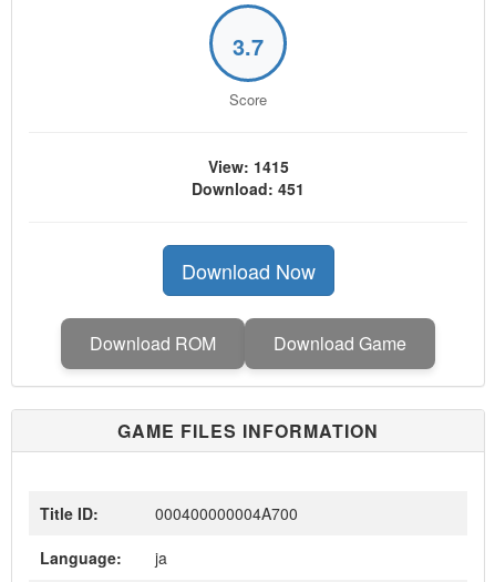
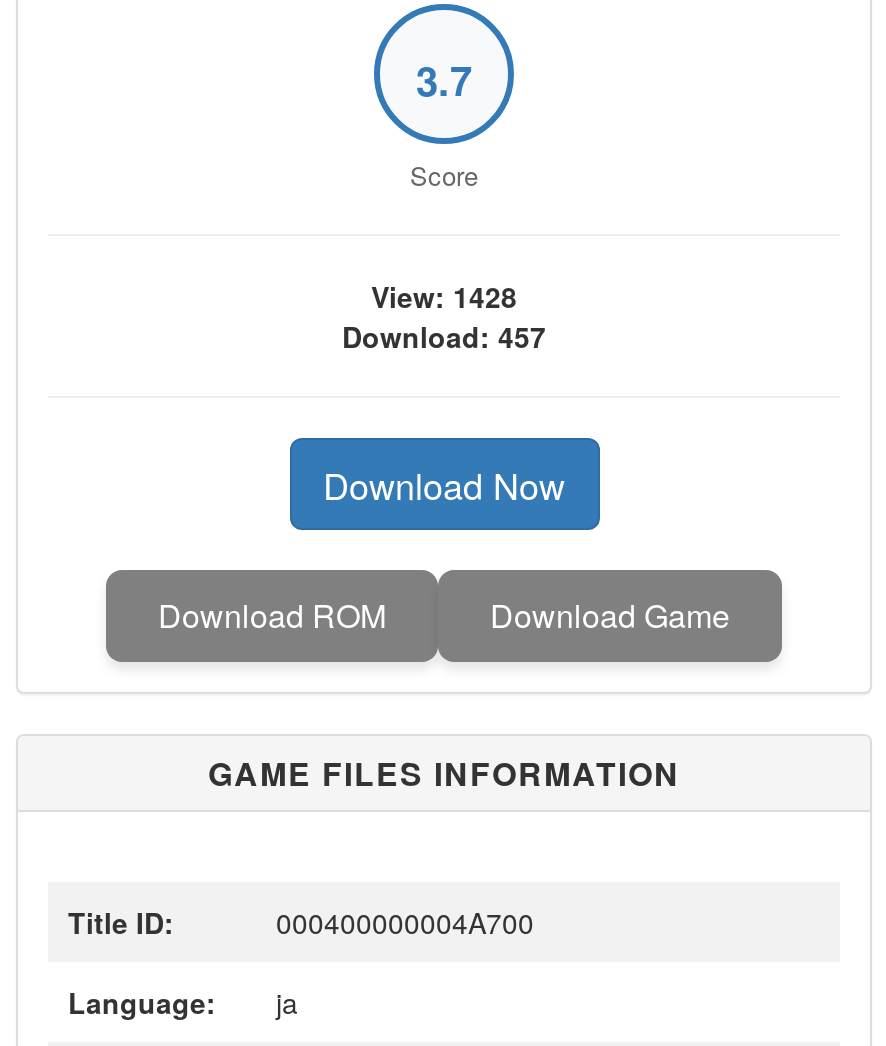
[208,155,288,177] View: 1415 -> [371,276,517,316] View: 1428
[192,177,305,200] Download: 451 -> [342,316,546,356] Download: 457

